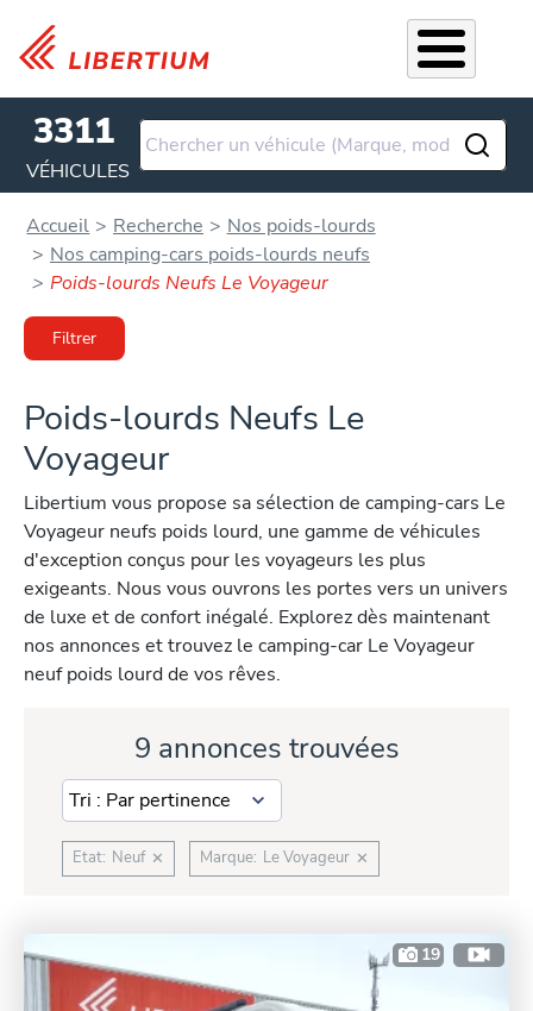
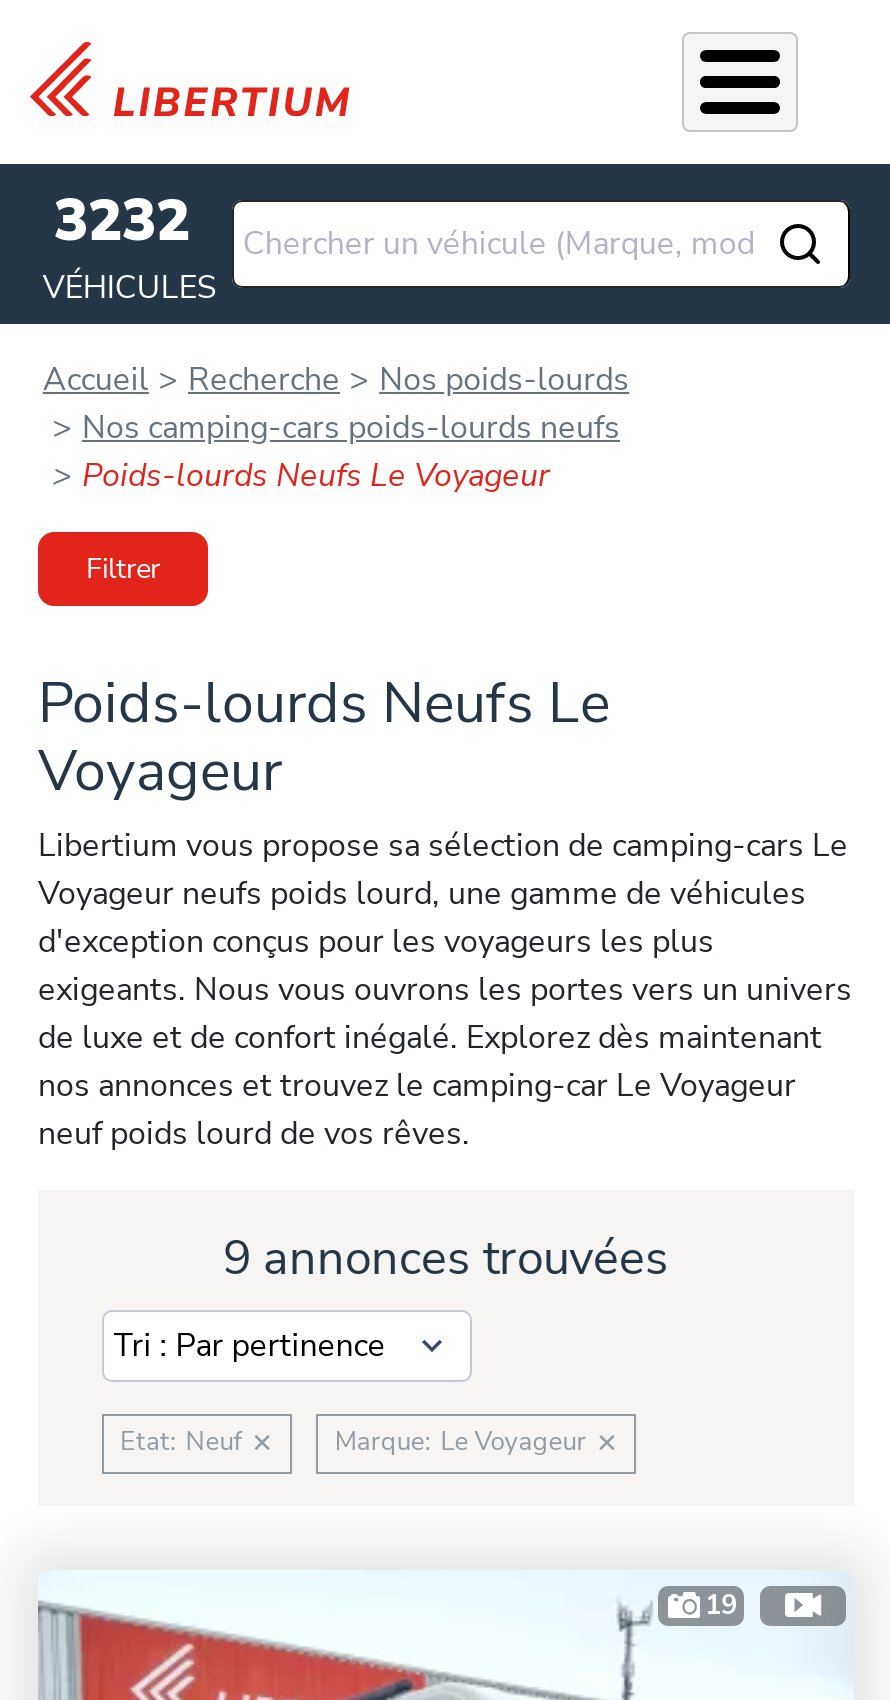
[33,108,114,154] 3311 -> [54,181,190,259] 3232

